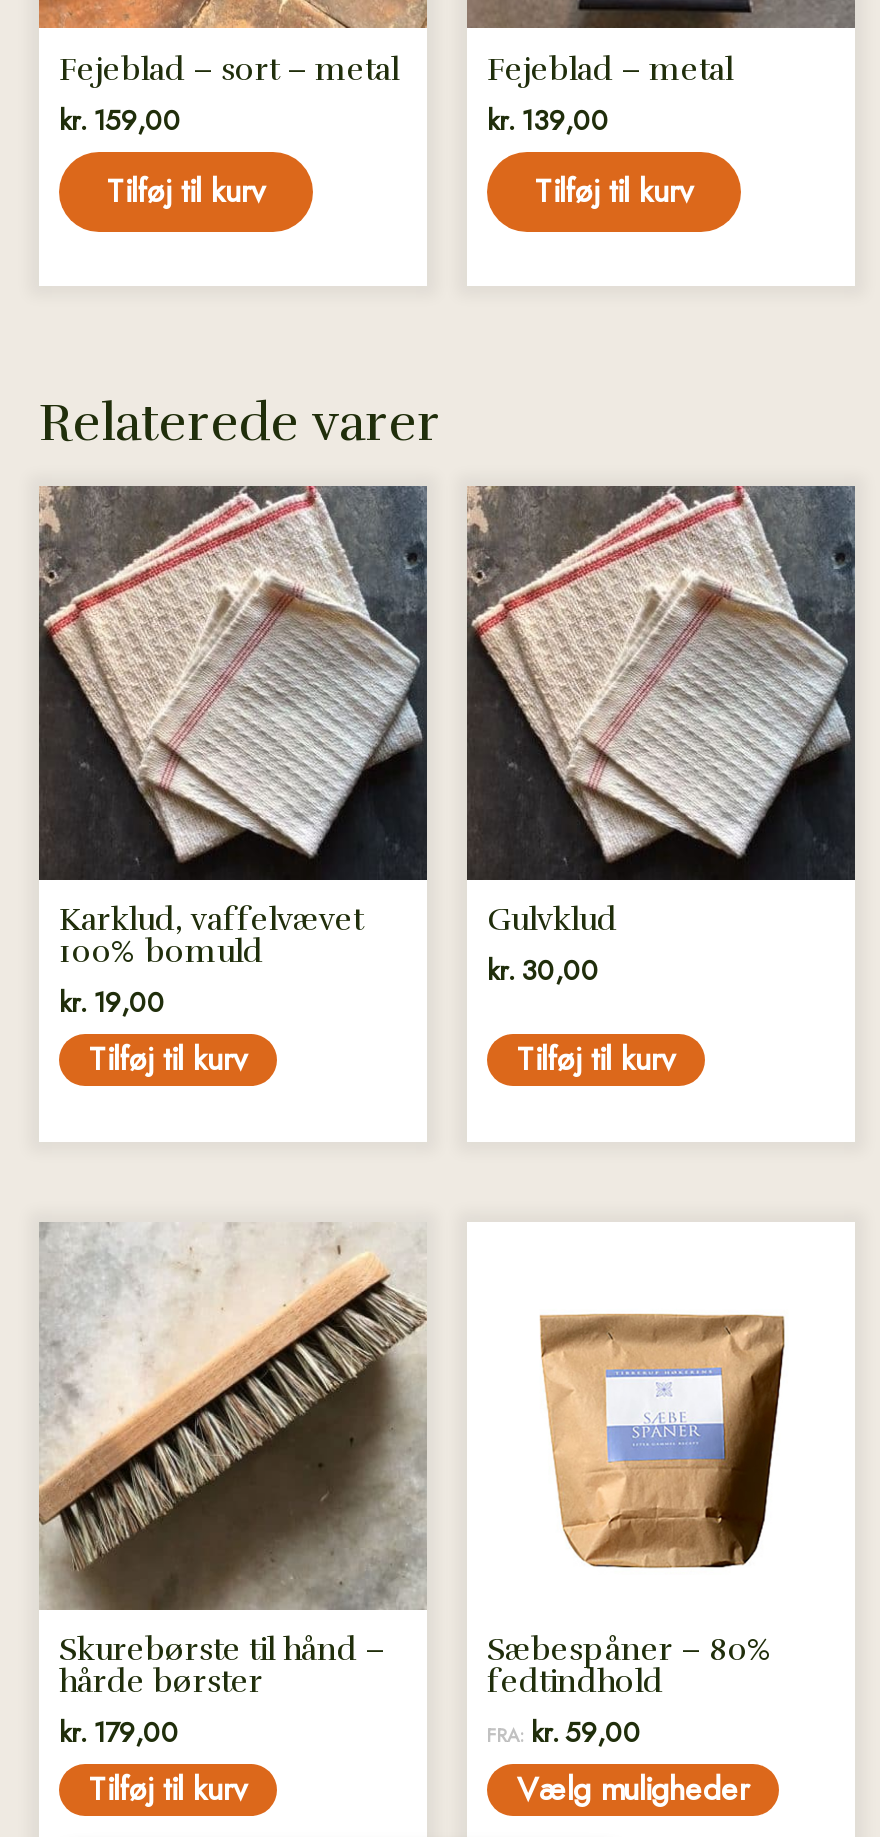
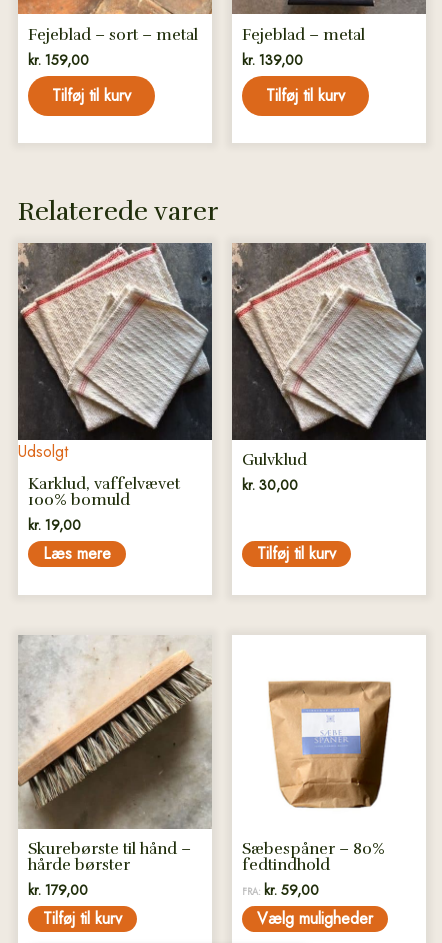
none -> [18,440,68,463] Udsolgt
[89,1037,247,1083] Tilføj til kurv -> [43,542,111,565] Læs mere

